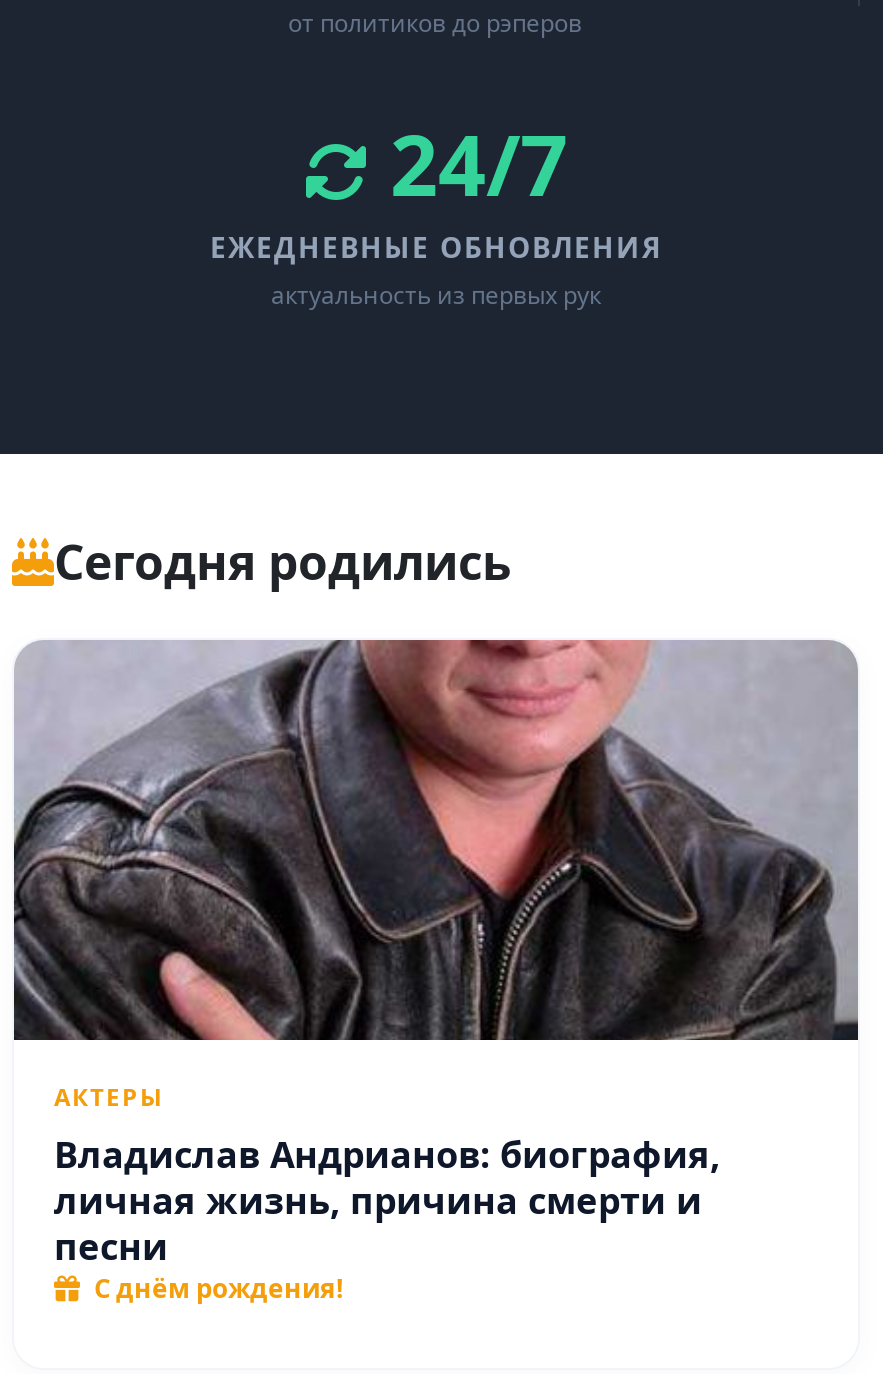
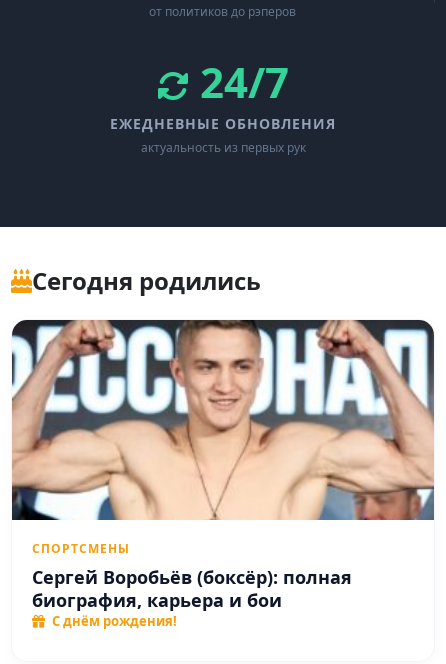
[12,638,858,1270] [image] | АКТЕРЫ | Владислав Андрианов: биография, | личная жизнь, причина смерти и | песни -> [12,319,434,612] [image] | СПОРТСМЕНЫ | Сергей Воробьёв (боксёр): полная | биография, карьера и бои

